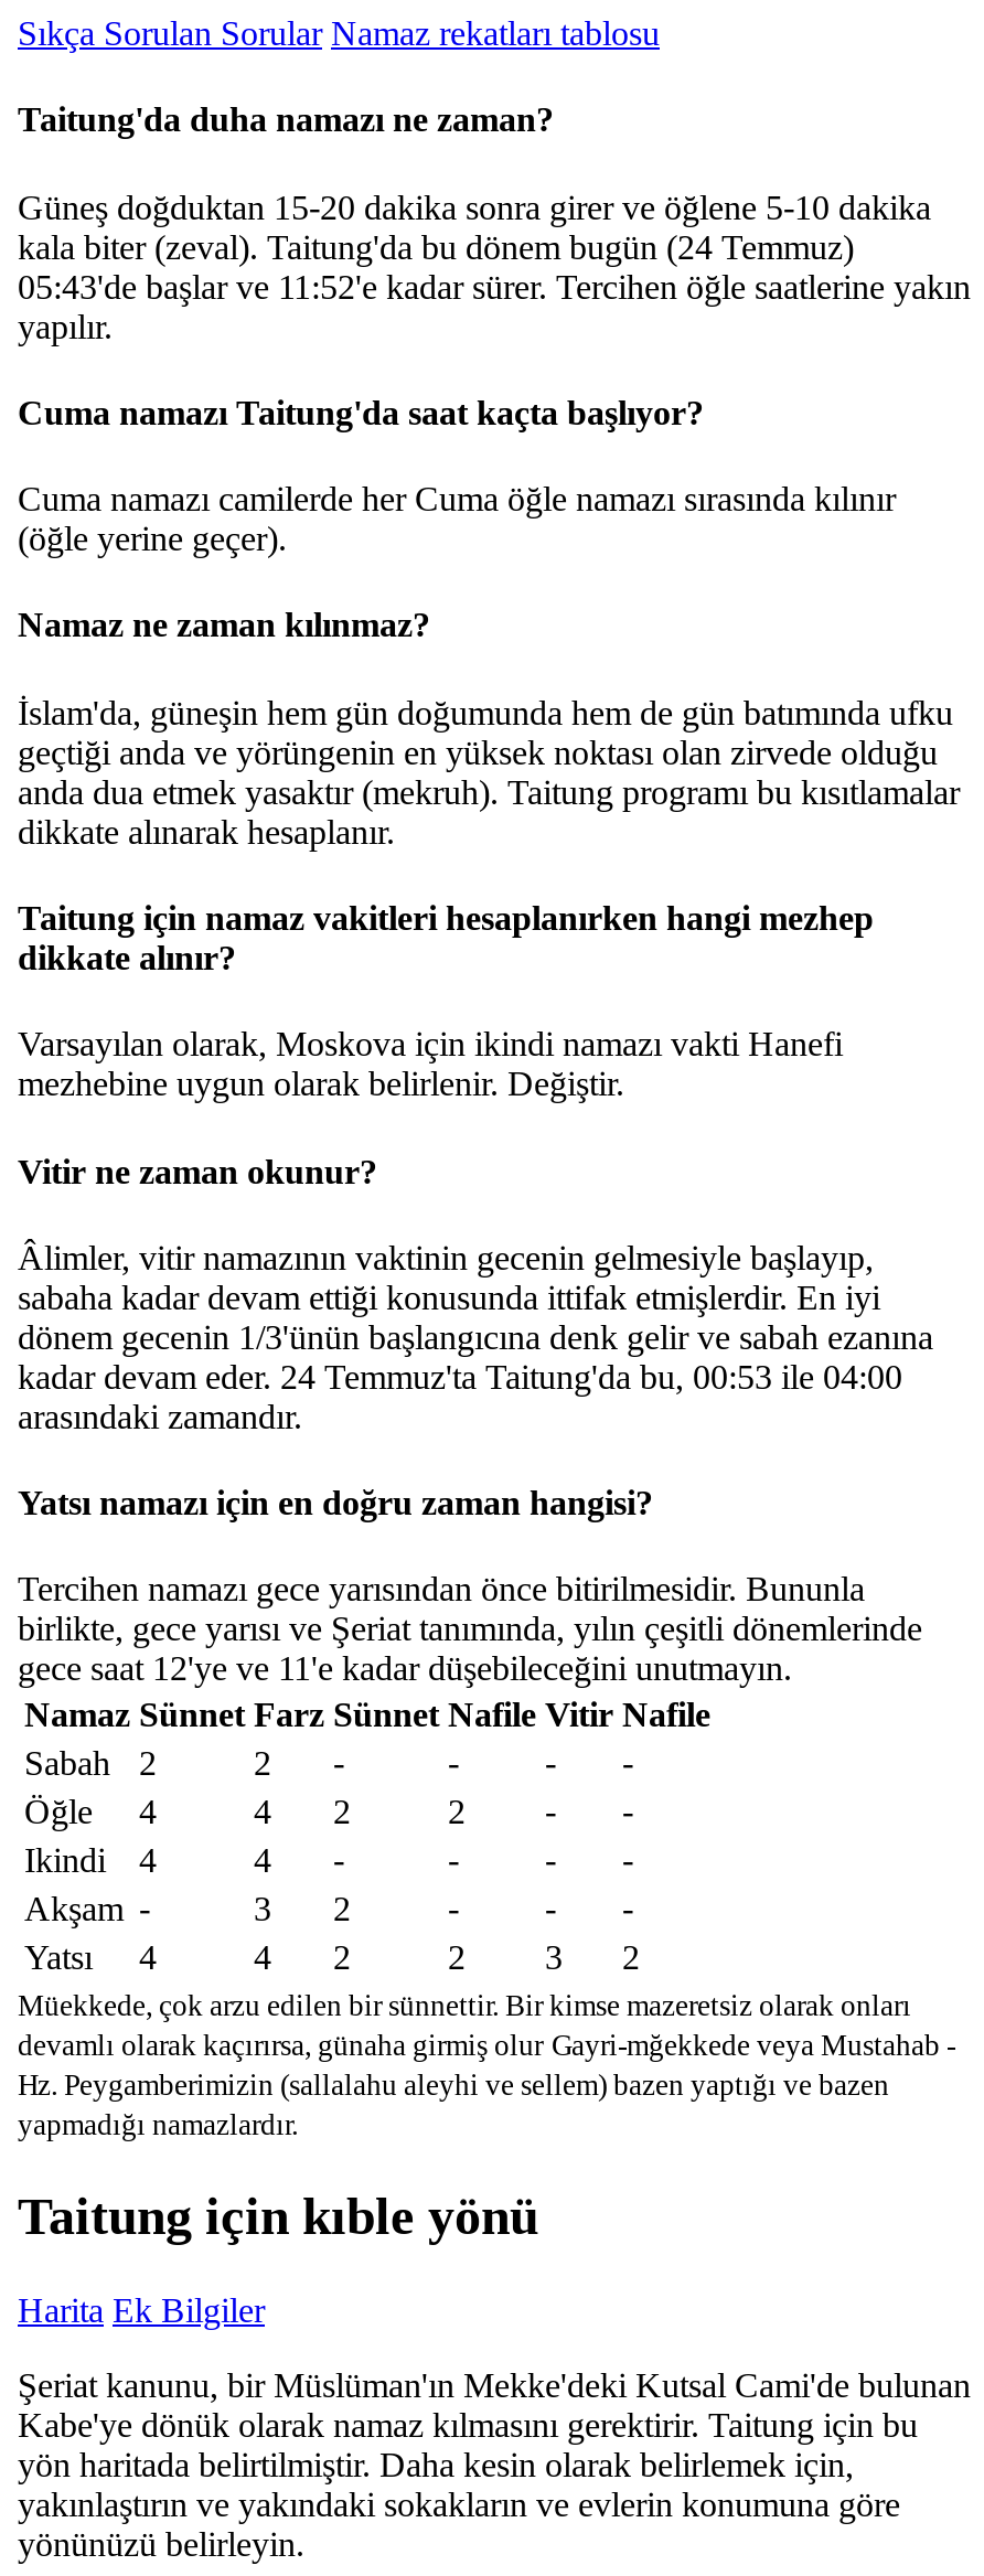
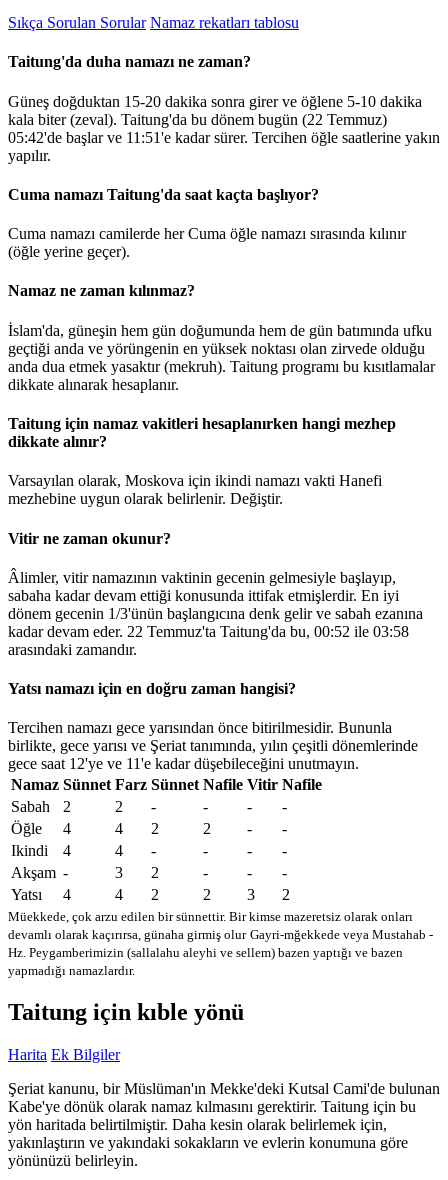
[18,228,854,265] kala biter (zeval). Taitung'da bu dönem bugün (24 Temmuz) -> [8,111,387,128] kala biter (zeval). Taitung'da bu dönem bugün (22 Temmuz)
[18,267,971,305] 05:43'de başlar ve 11:52'e kadar sürer. Tercihen öğle saatlerine yakın -> [8,129,440,146] 05:42'de başlar ve 11:51'e kadar sürer. Tercihen öğle saatlerine yakın
[18,1358,902,1395] kadar devam eder. 24 Temmuz'ta Taitung'da bu, 00:53 ile 04:00 -> [8,623,409,640] kadar devam eder. 22 Temmuz'ta Taitung'da bu, 00:52 ile 03:58

